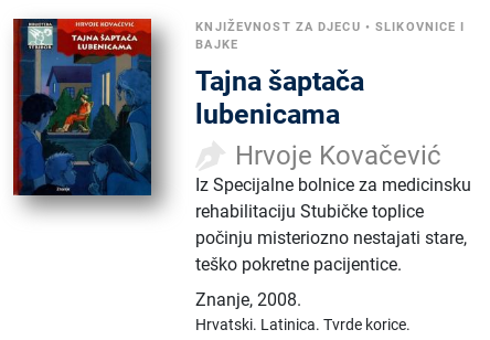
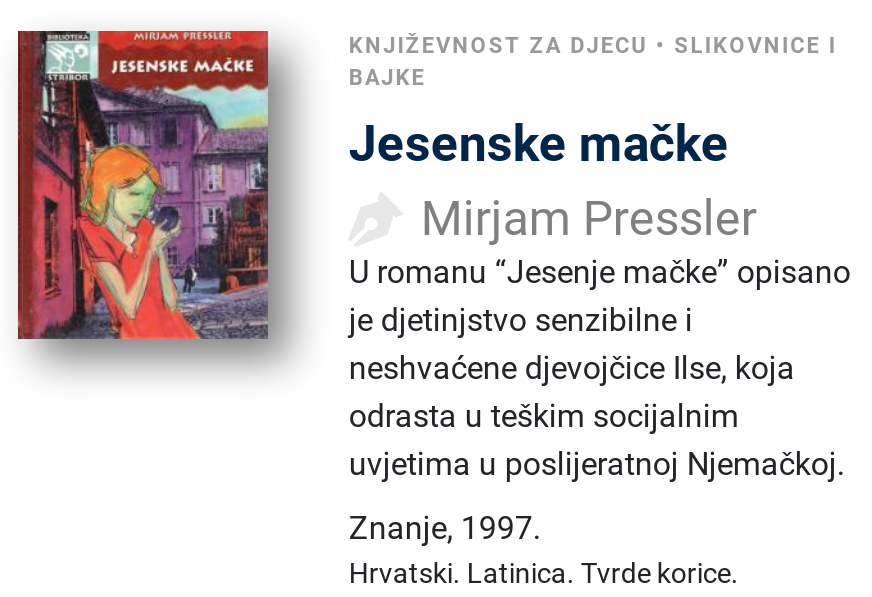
[14,18,472,275] [image] | Tajna šaptača | lubenicama | Hrvoje Kovačević | Iz Specijalne bolnice za medicinsku | rehabilitaciju Stubičke toplice | počinju misteriozno nestajati stare, | teško pokretne pacijentice. -> [18,29,851,482] [image] | Jesenske mačke | Mirjam Pressler | U romanu “Jesenje mačke” opisano | je djetinjstvo senzibilne i | neshvaćene djevojčice Ilse, koja | odrasta u teškim socijalnim | uvjetima u poslijeratnoj Njemačkoj.
[196,289,302,310] Znanje, 2008. -> [349,508,541,546] Znanje, 1997.

